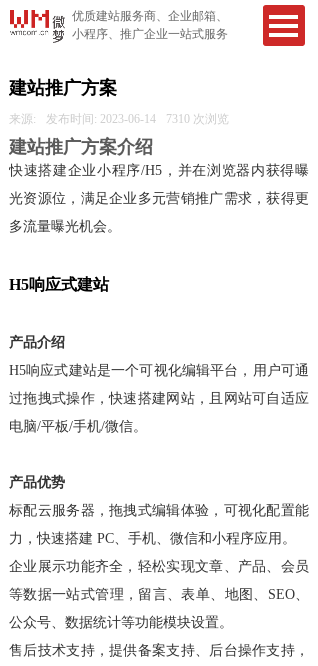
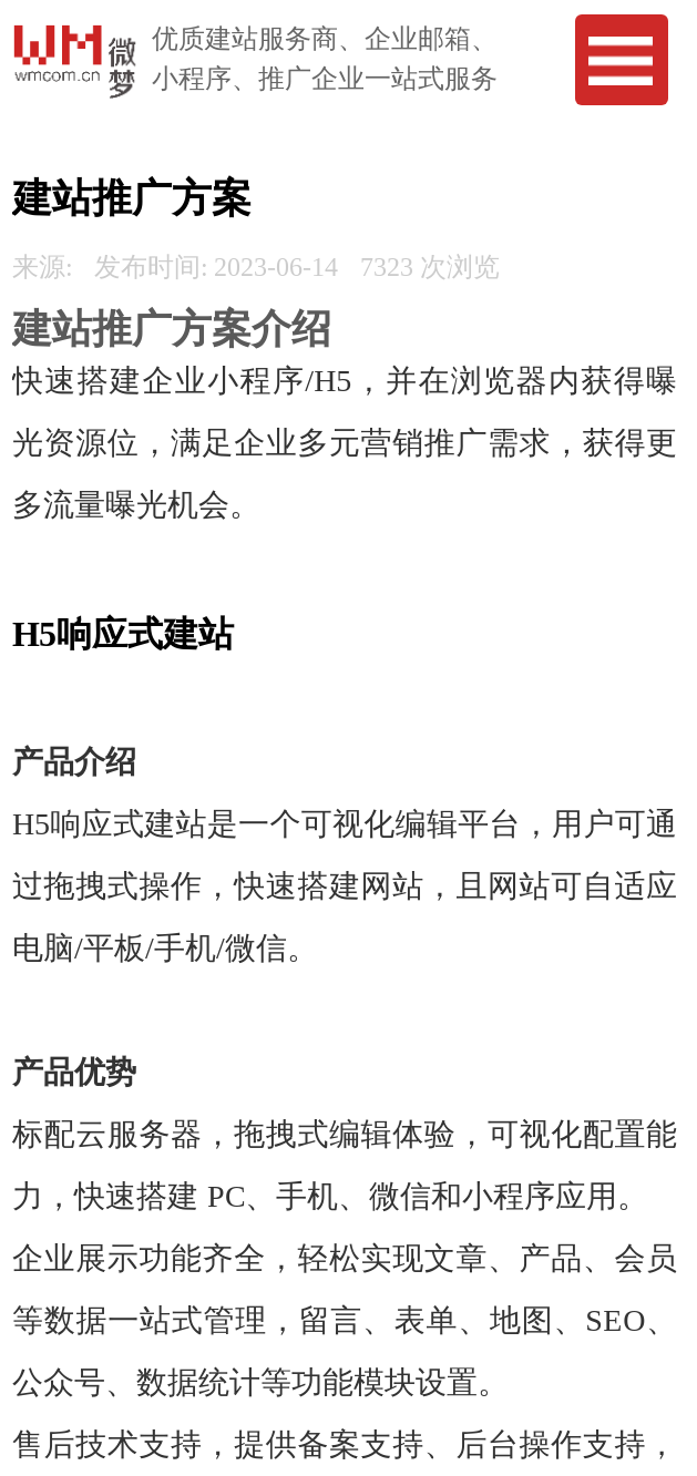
[9,112,229,126] 来源: 发布时间: 2023-06-14 7310次浏览 -> [12,252,500,283] 来源: 发布时间: 2023-06-14 7323次浏览

